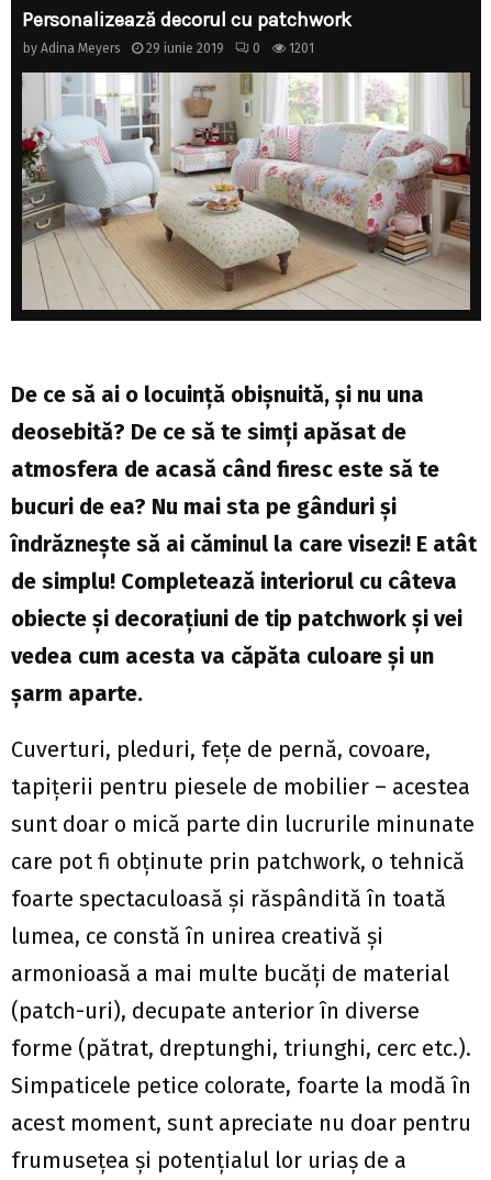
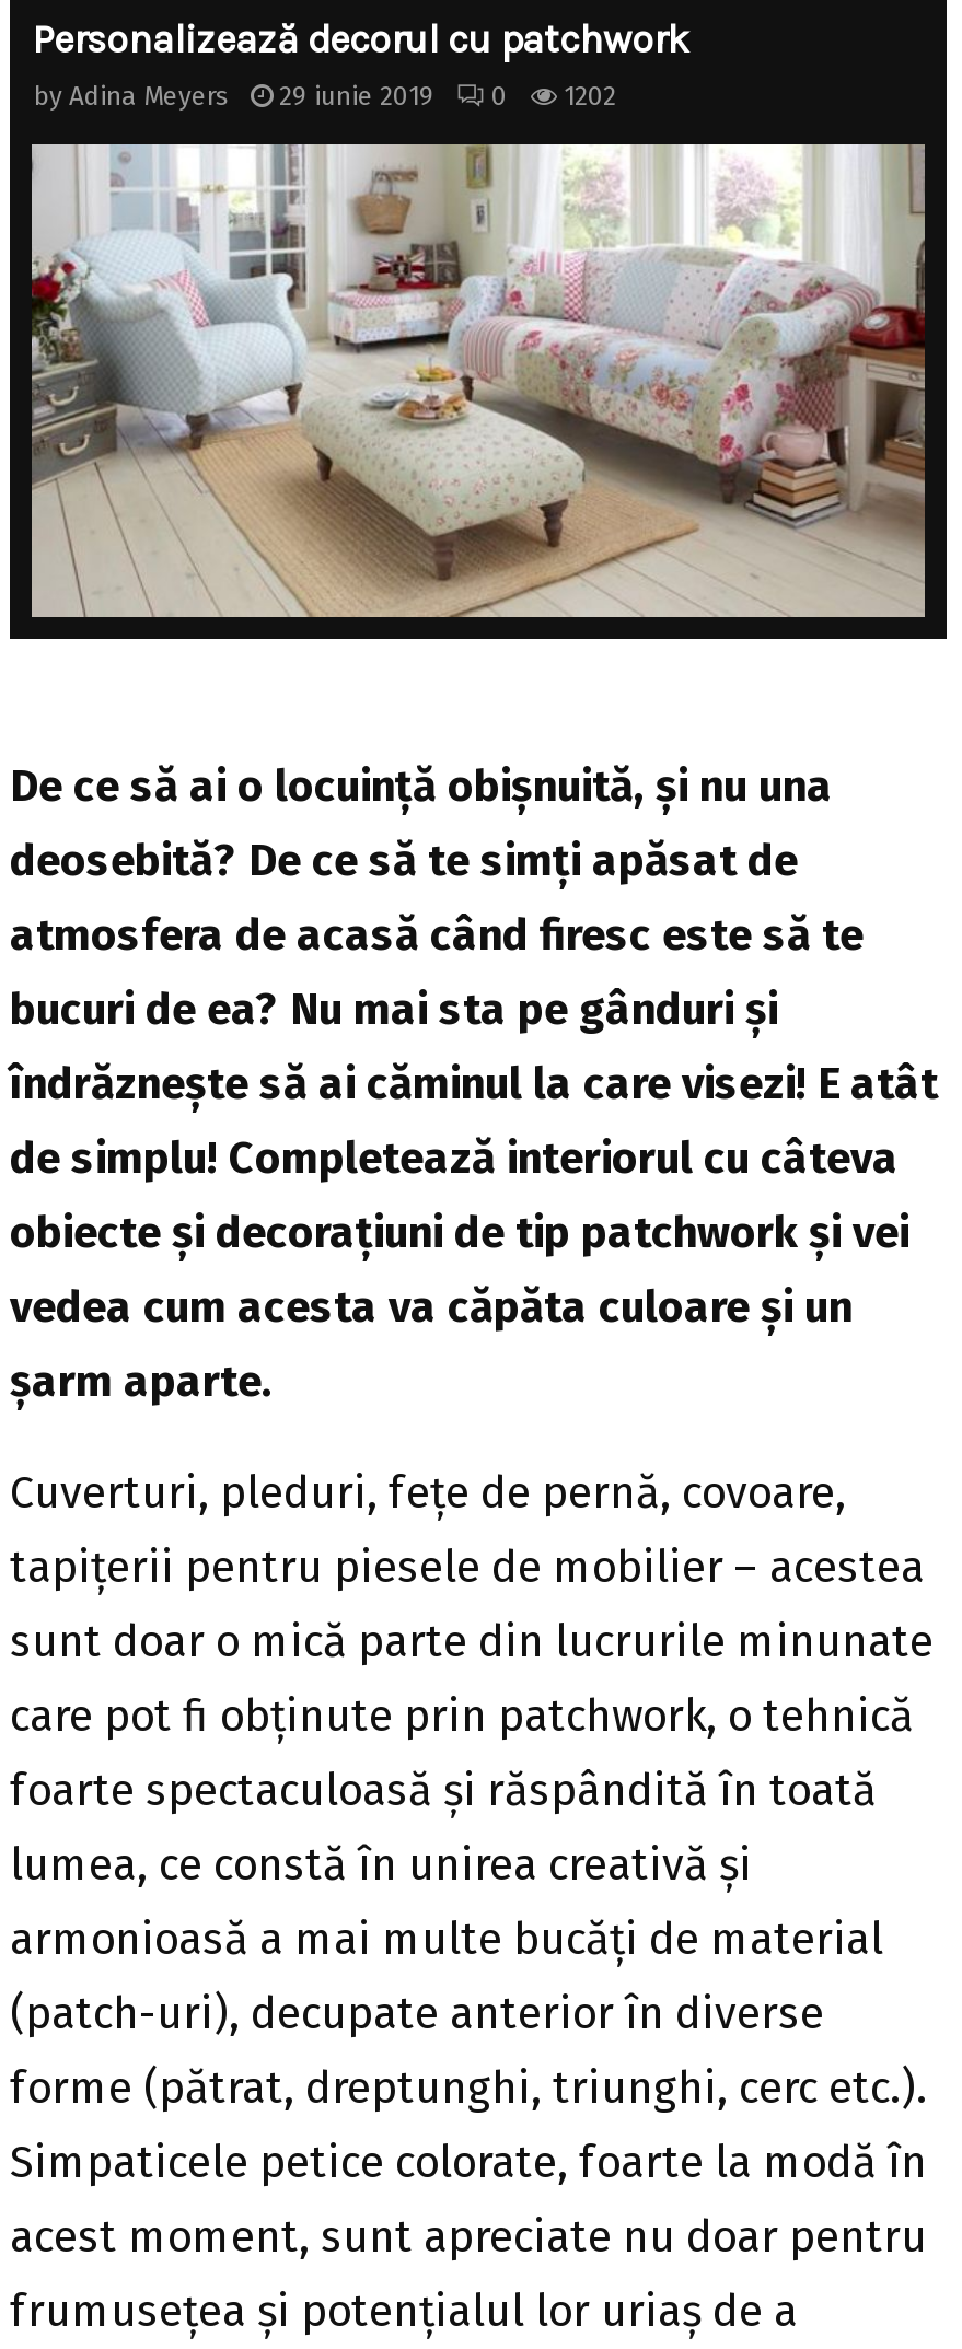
[23,41,314,56] by Adina Meyers 29 iunie 2019 0 1201 -> [34,81,616,112] by Adina Meyers 29 iunie 2019 0 1202

